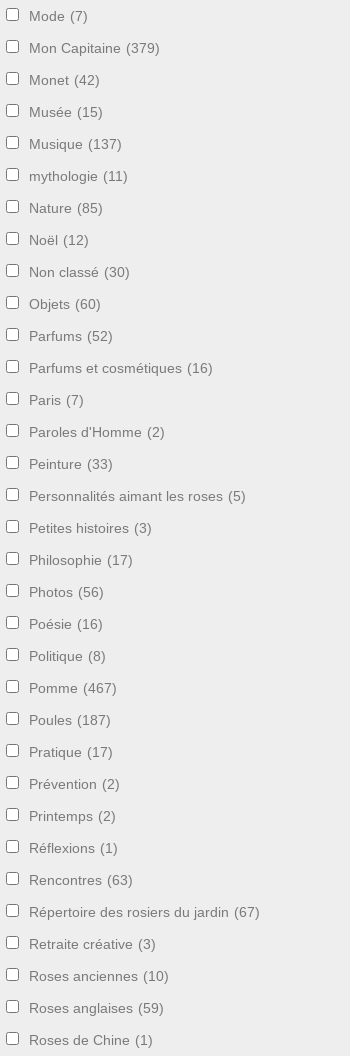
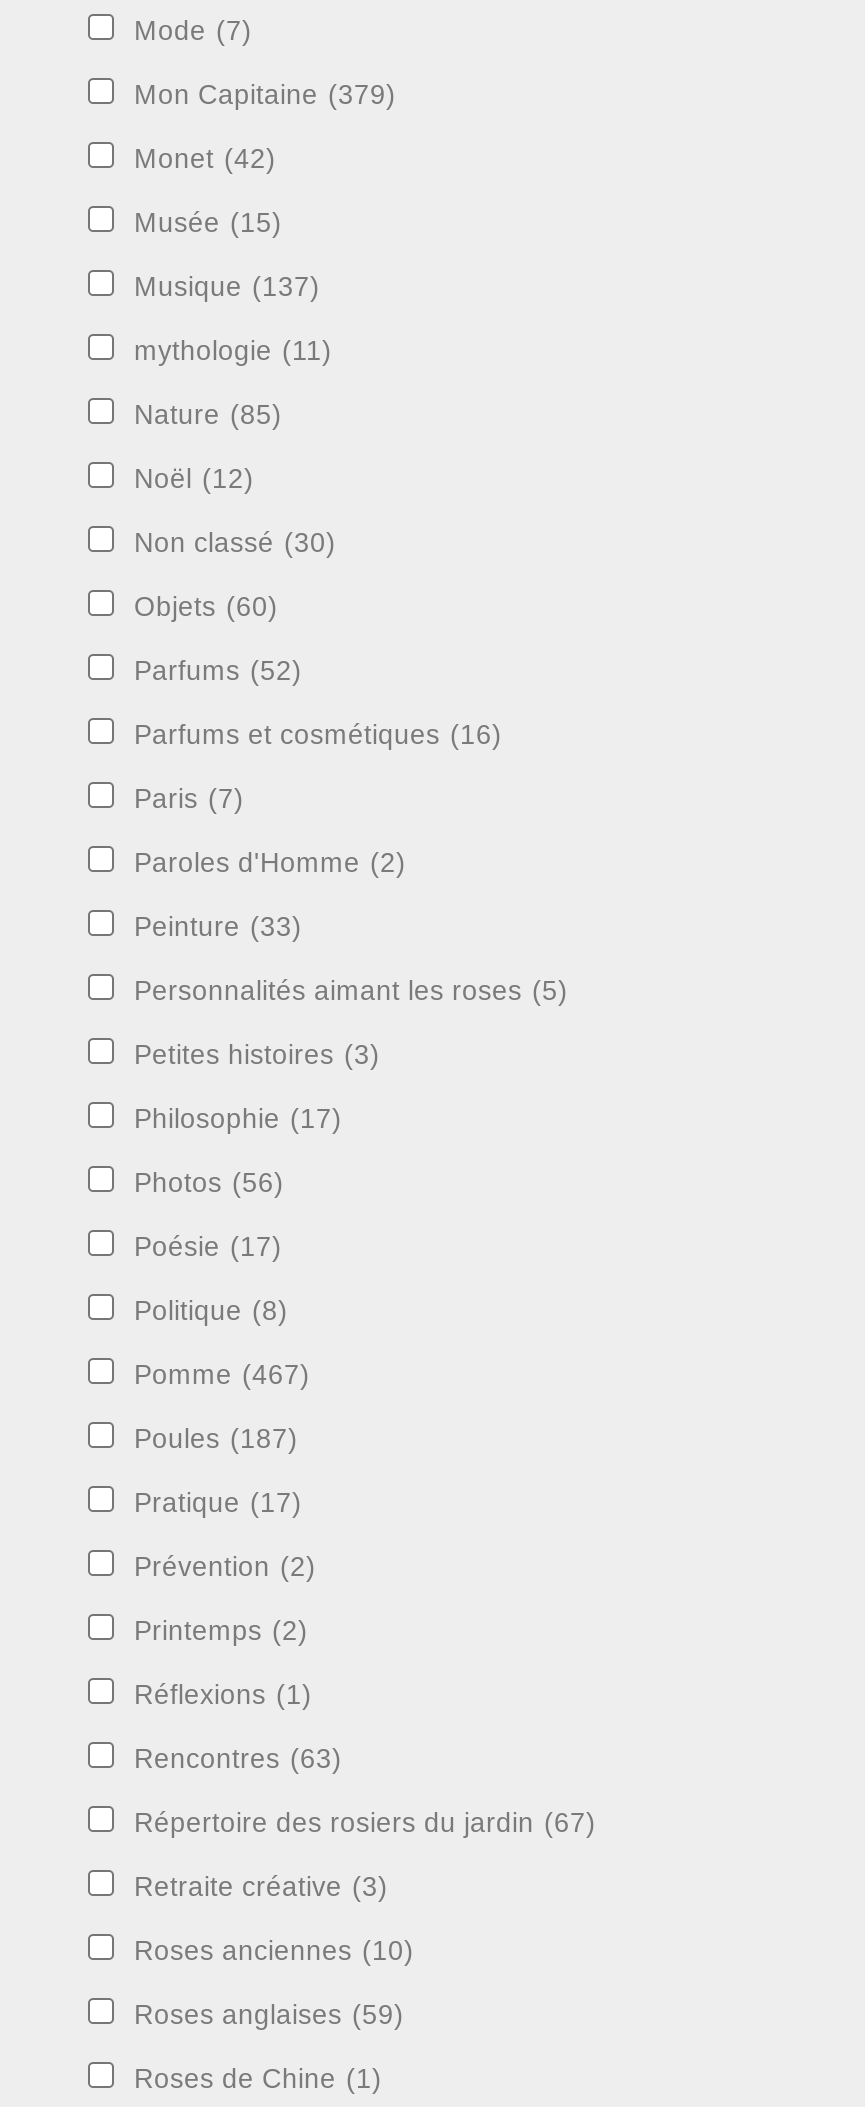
[29,617,103,632] Poésie (16) -> [134,1232,282,1262] Poésie (17)

